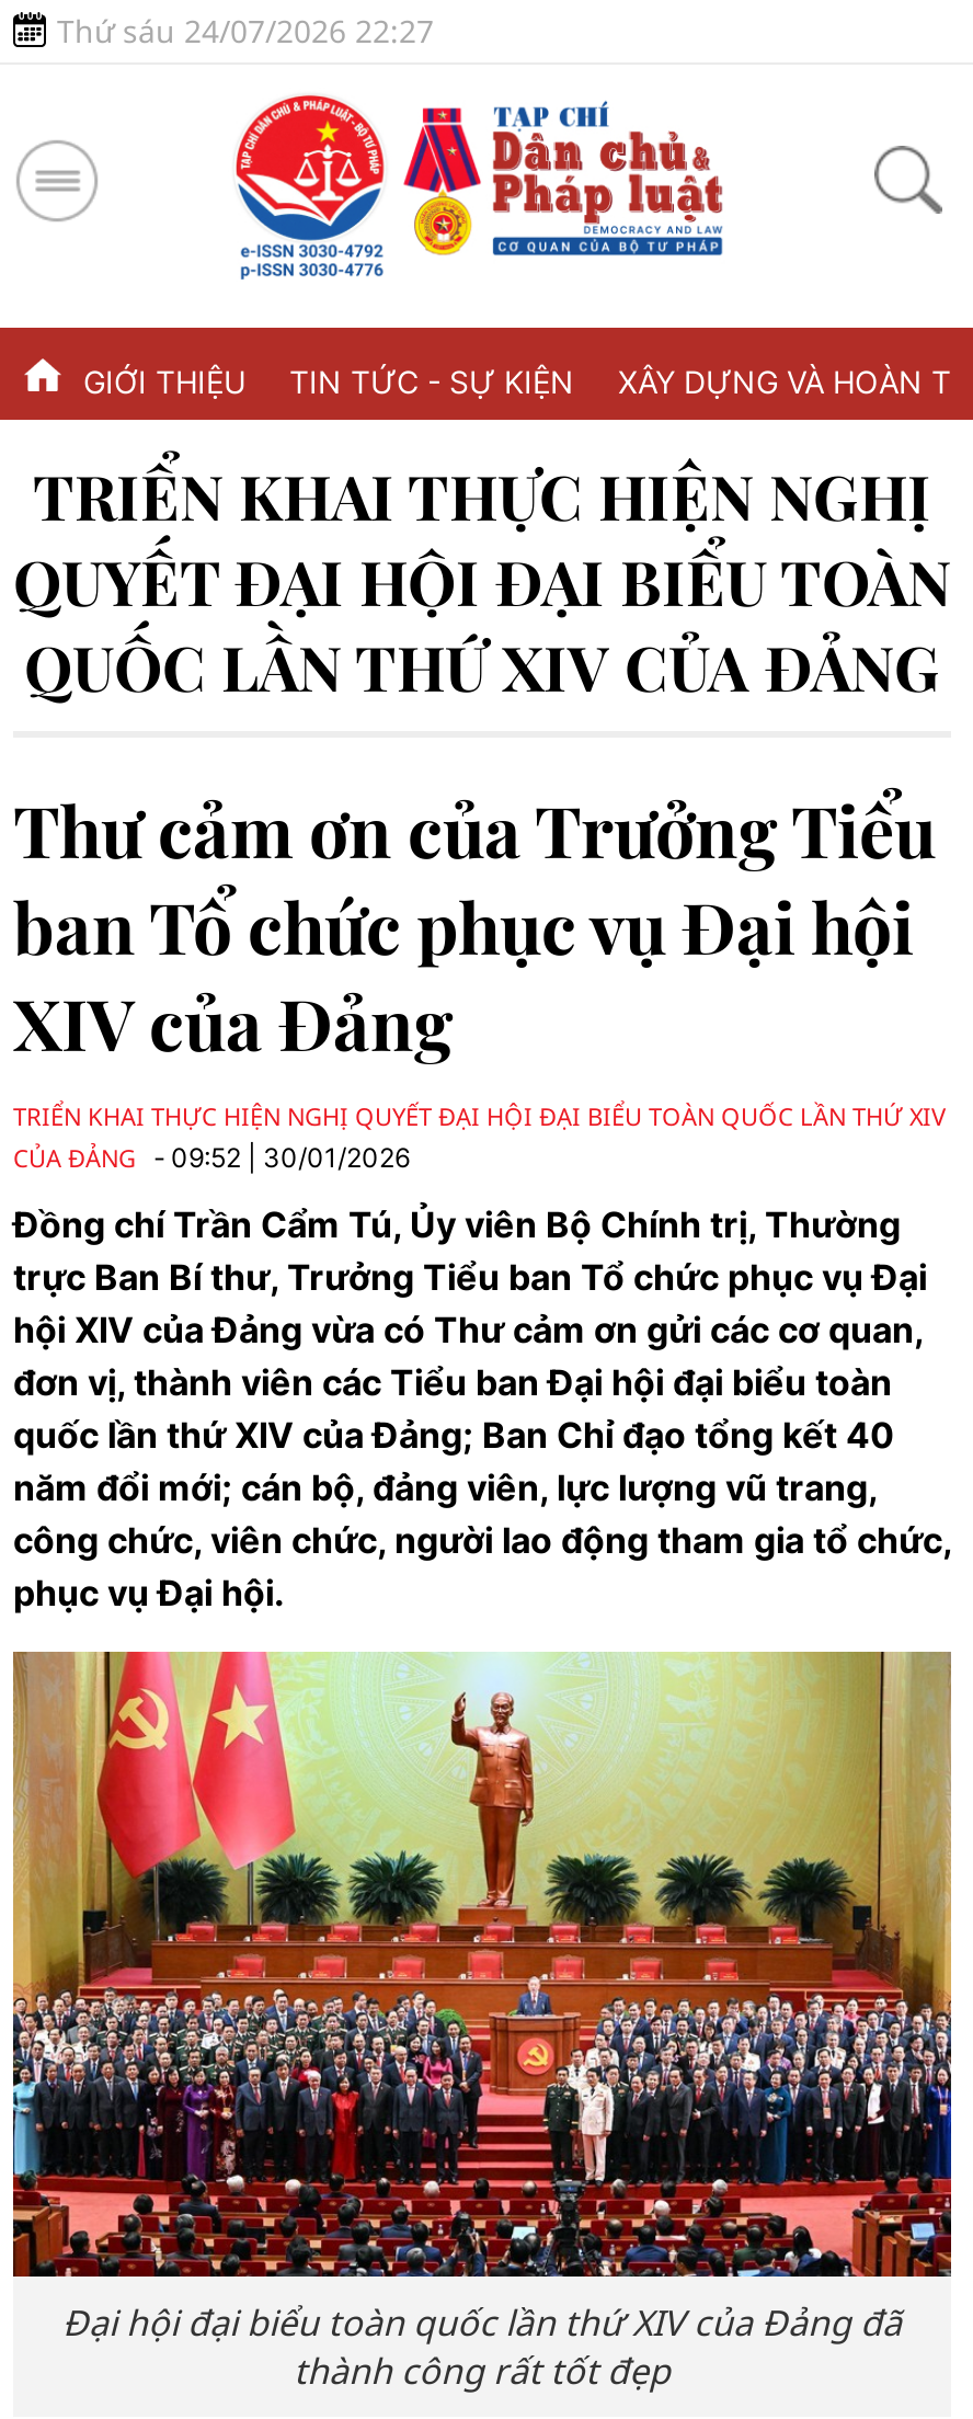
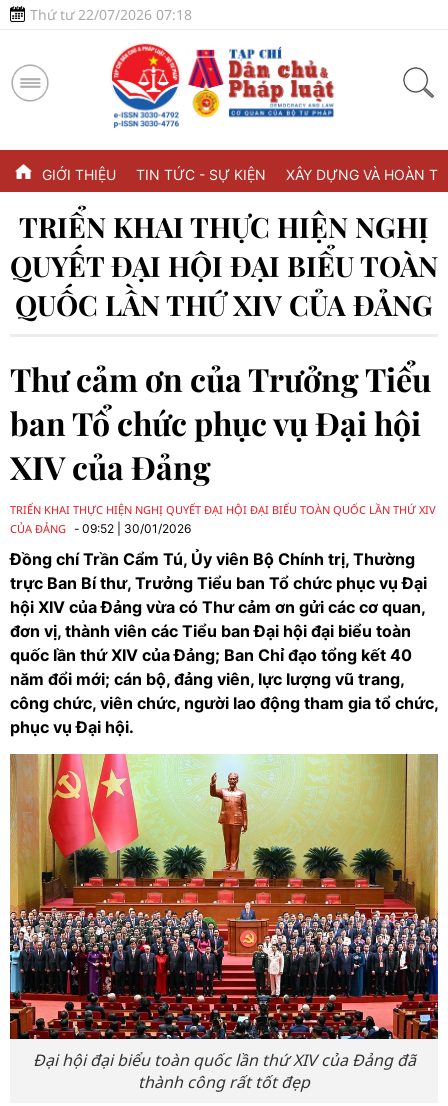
[57,10,434,52] Thứ sáu 24/07/2026 22:27 -> [30,5,192,24] Thứ tư 22/07/2026 07:18

